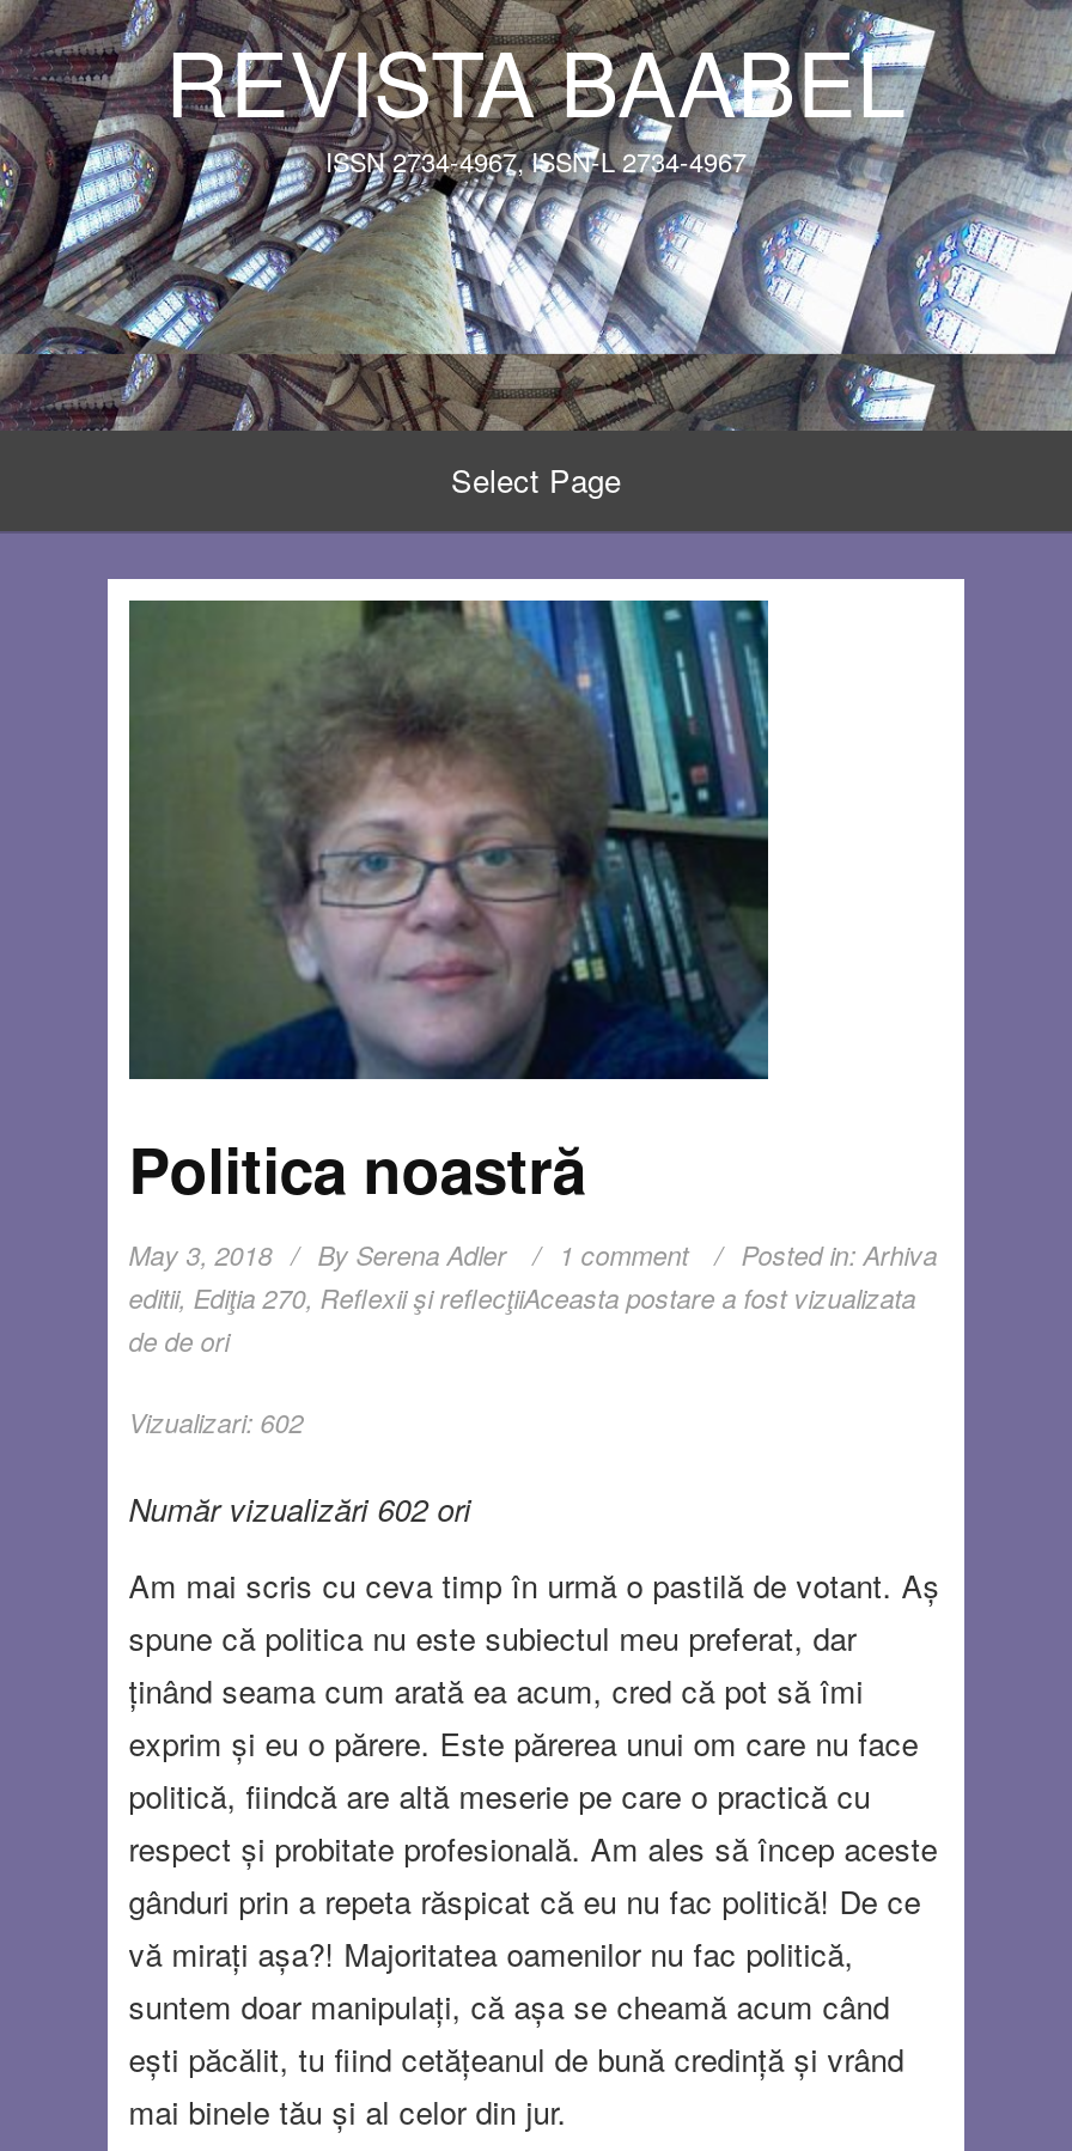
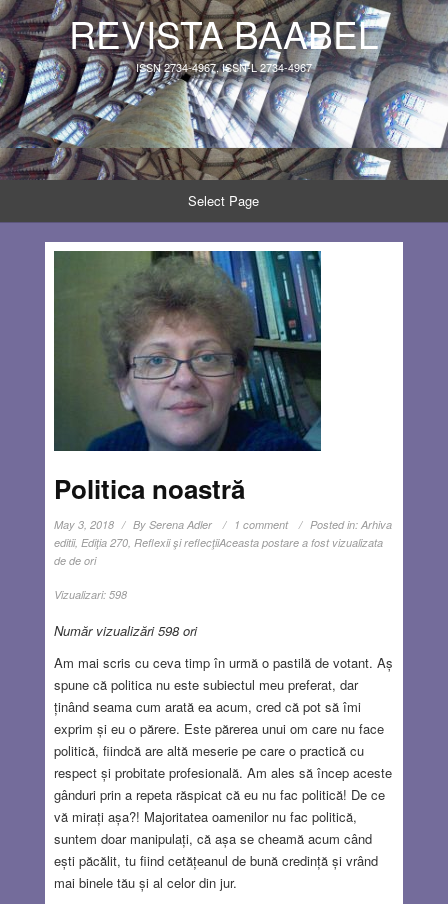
[129,1404,303,1440] Vizualizari: 602 -> [54,587,127,602] Vizualizari: 598
[129,1486,471,1531] Număr vizualizări 602 ori -> [54,621,197,640] Număr vizualizări 598 ori

